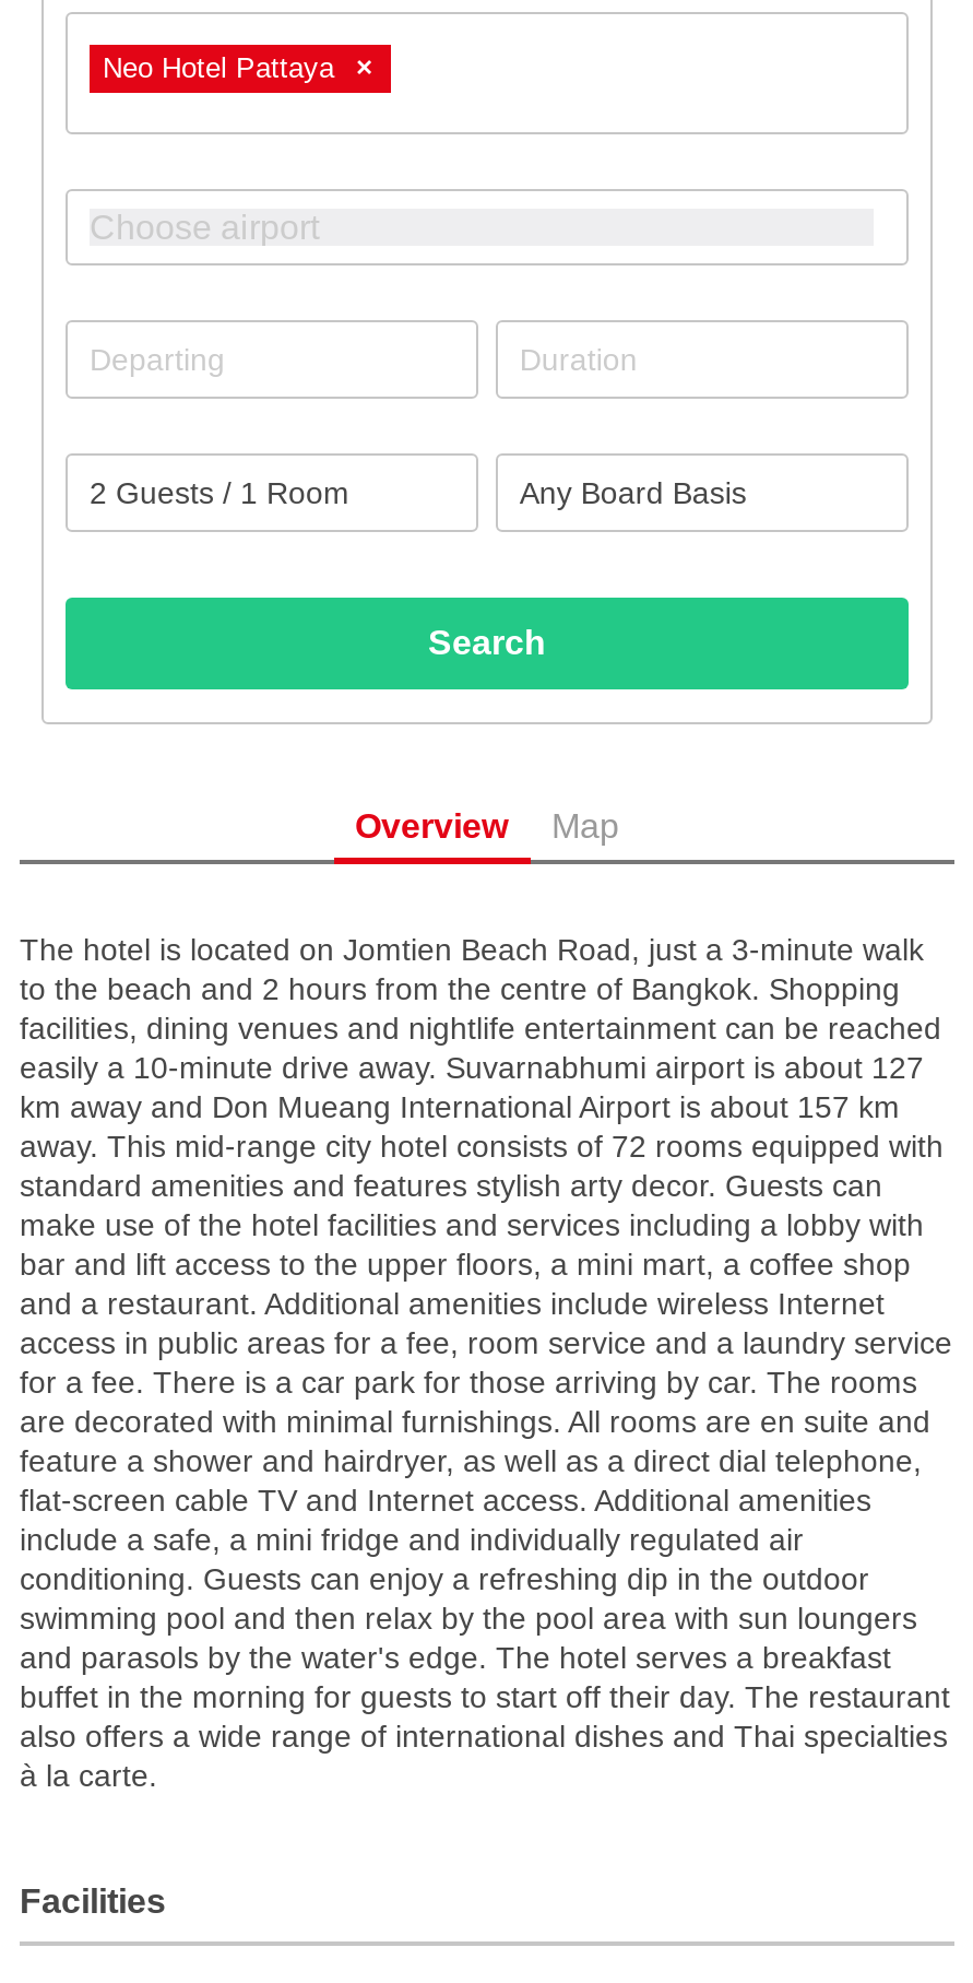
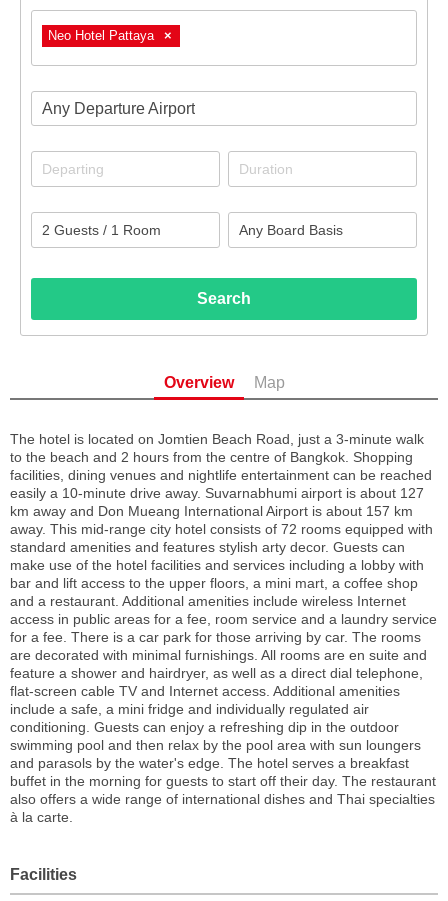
none -> [42,99,195,116] Any Departure Airport

